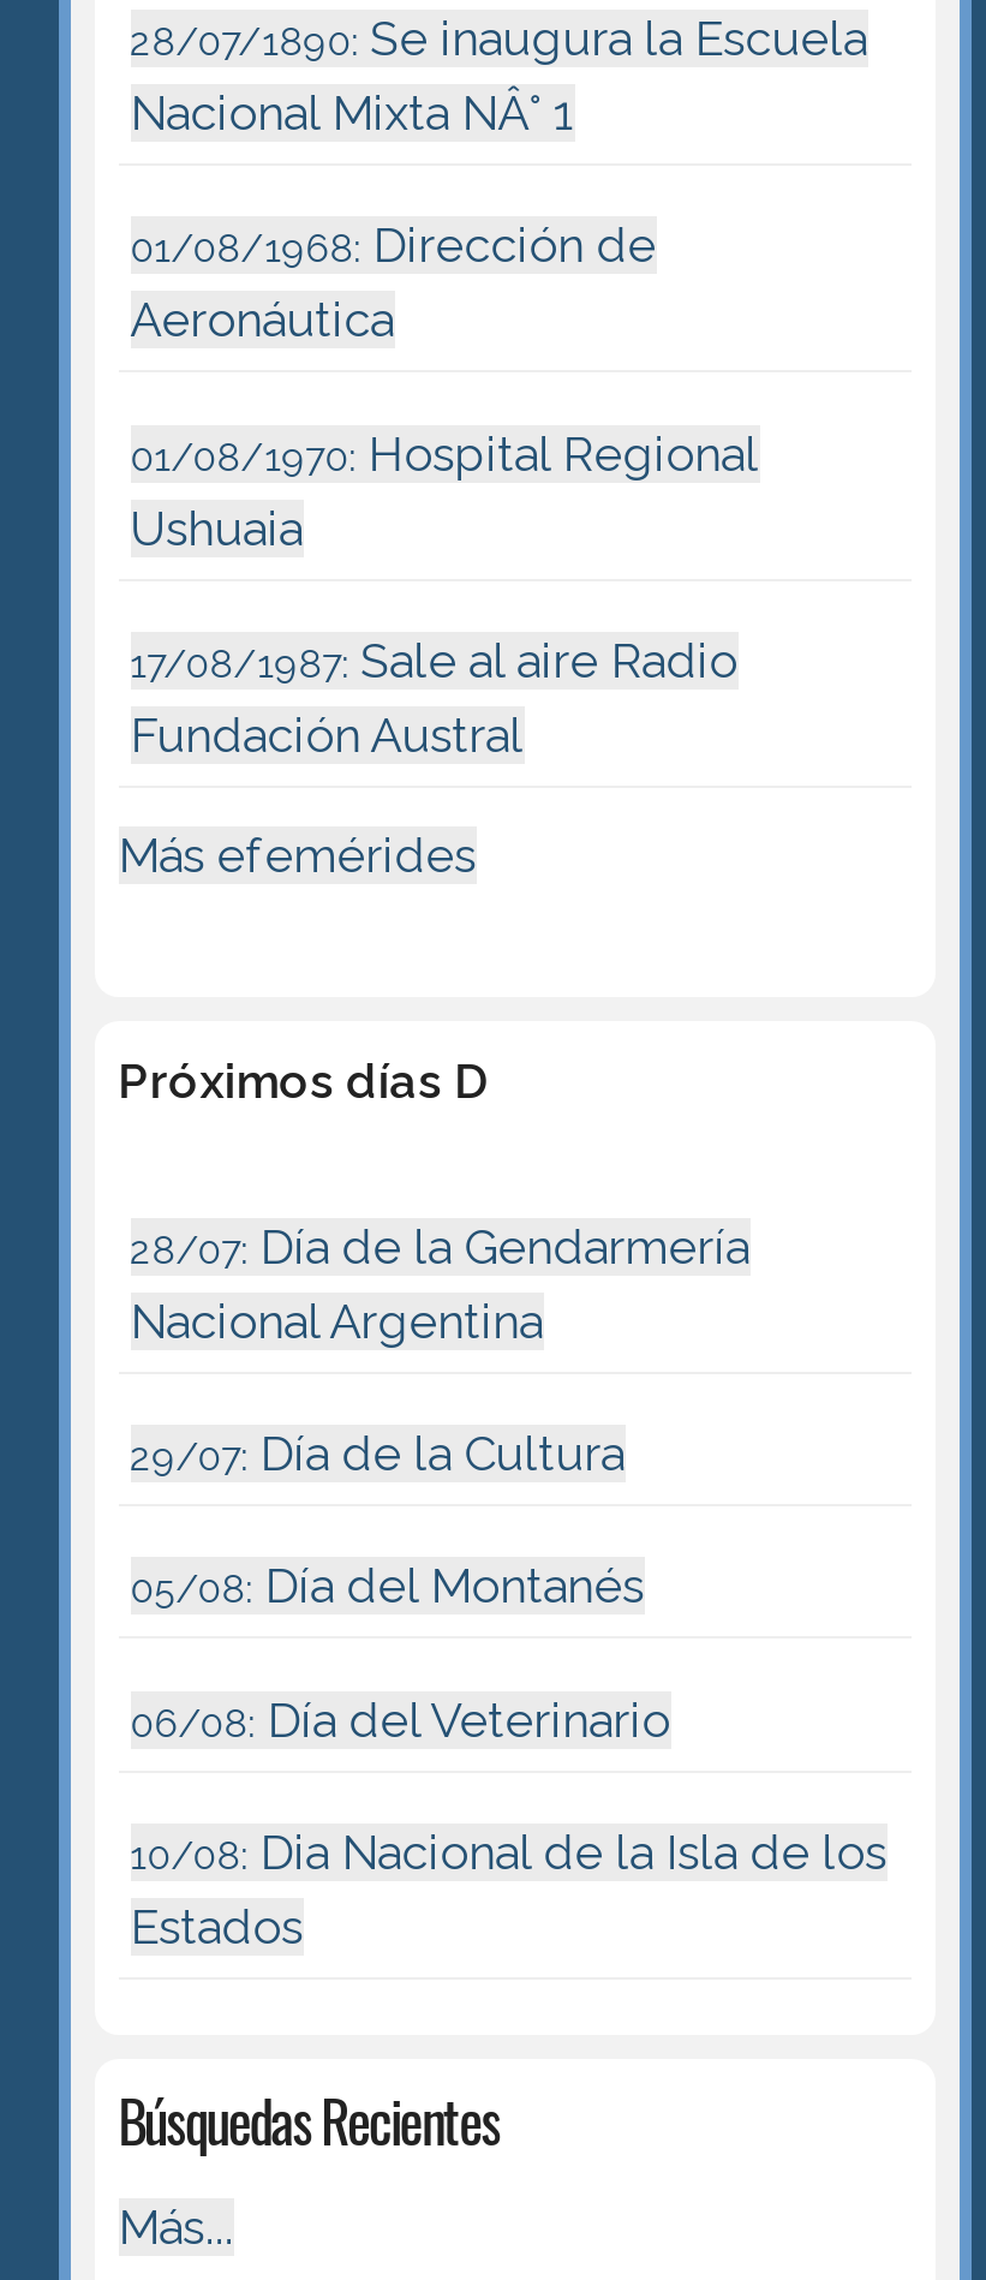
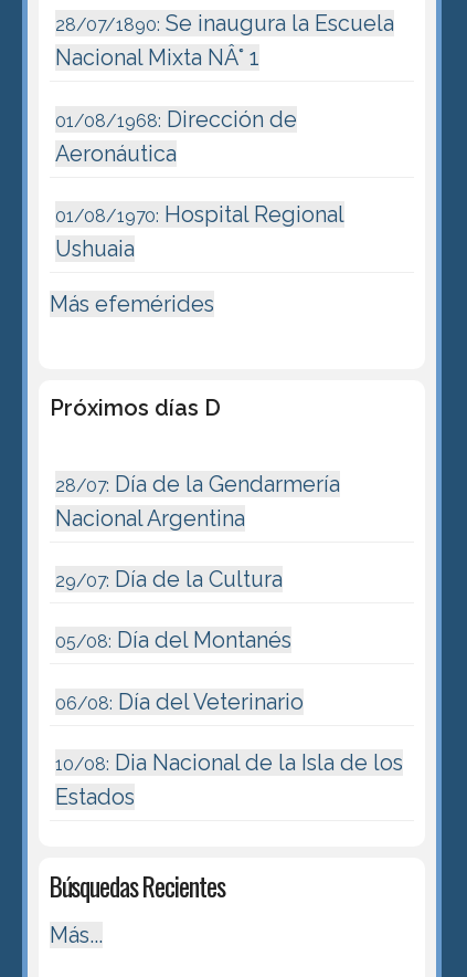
[130,632,738,764] 17/08/1987: Sale al aire Radio | Fundación Austral -> none

